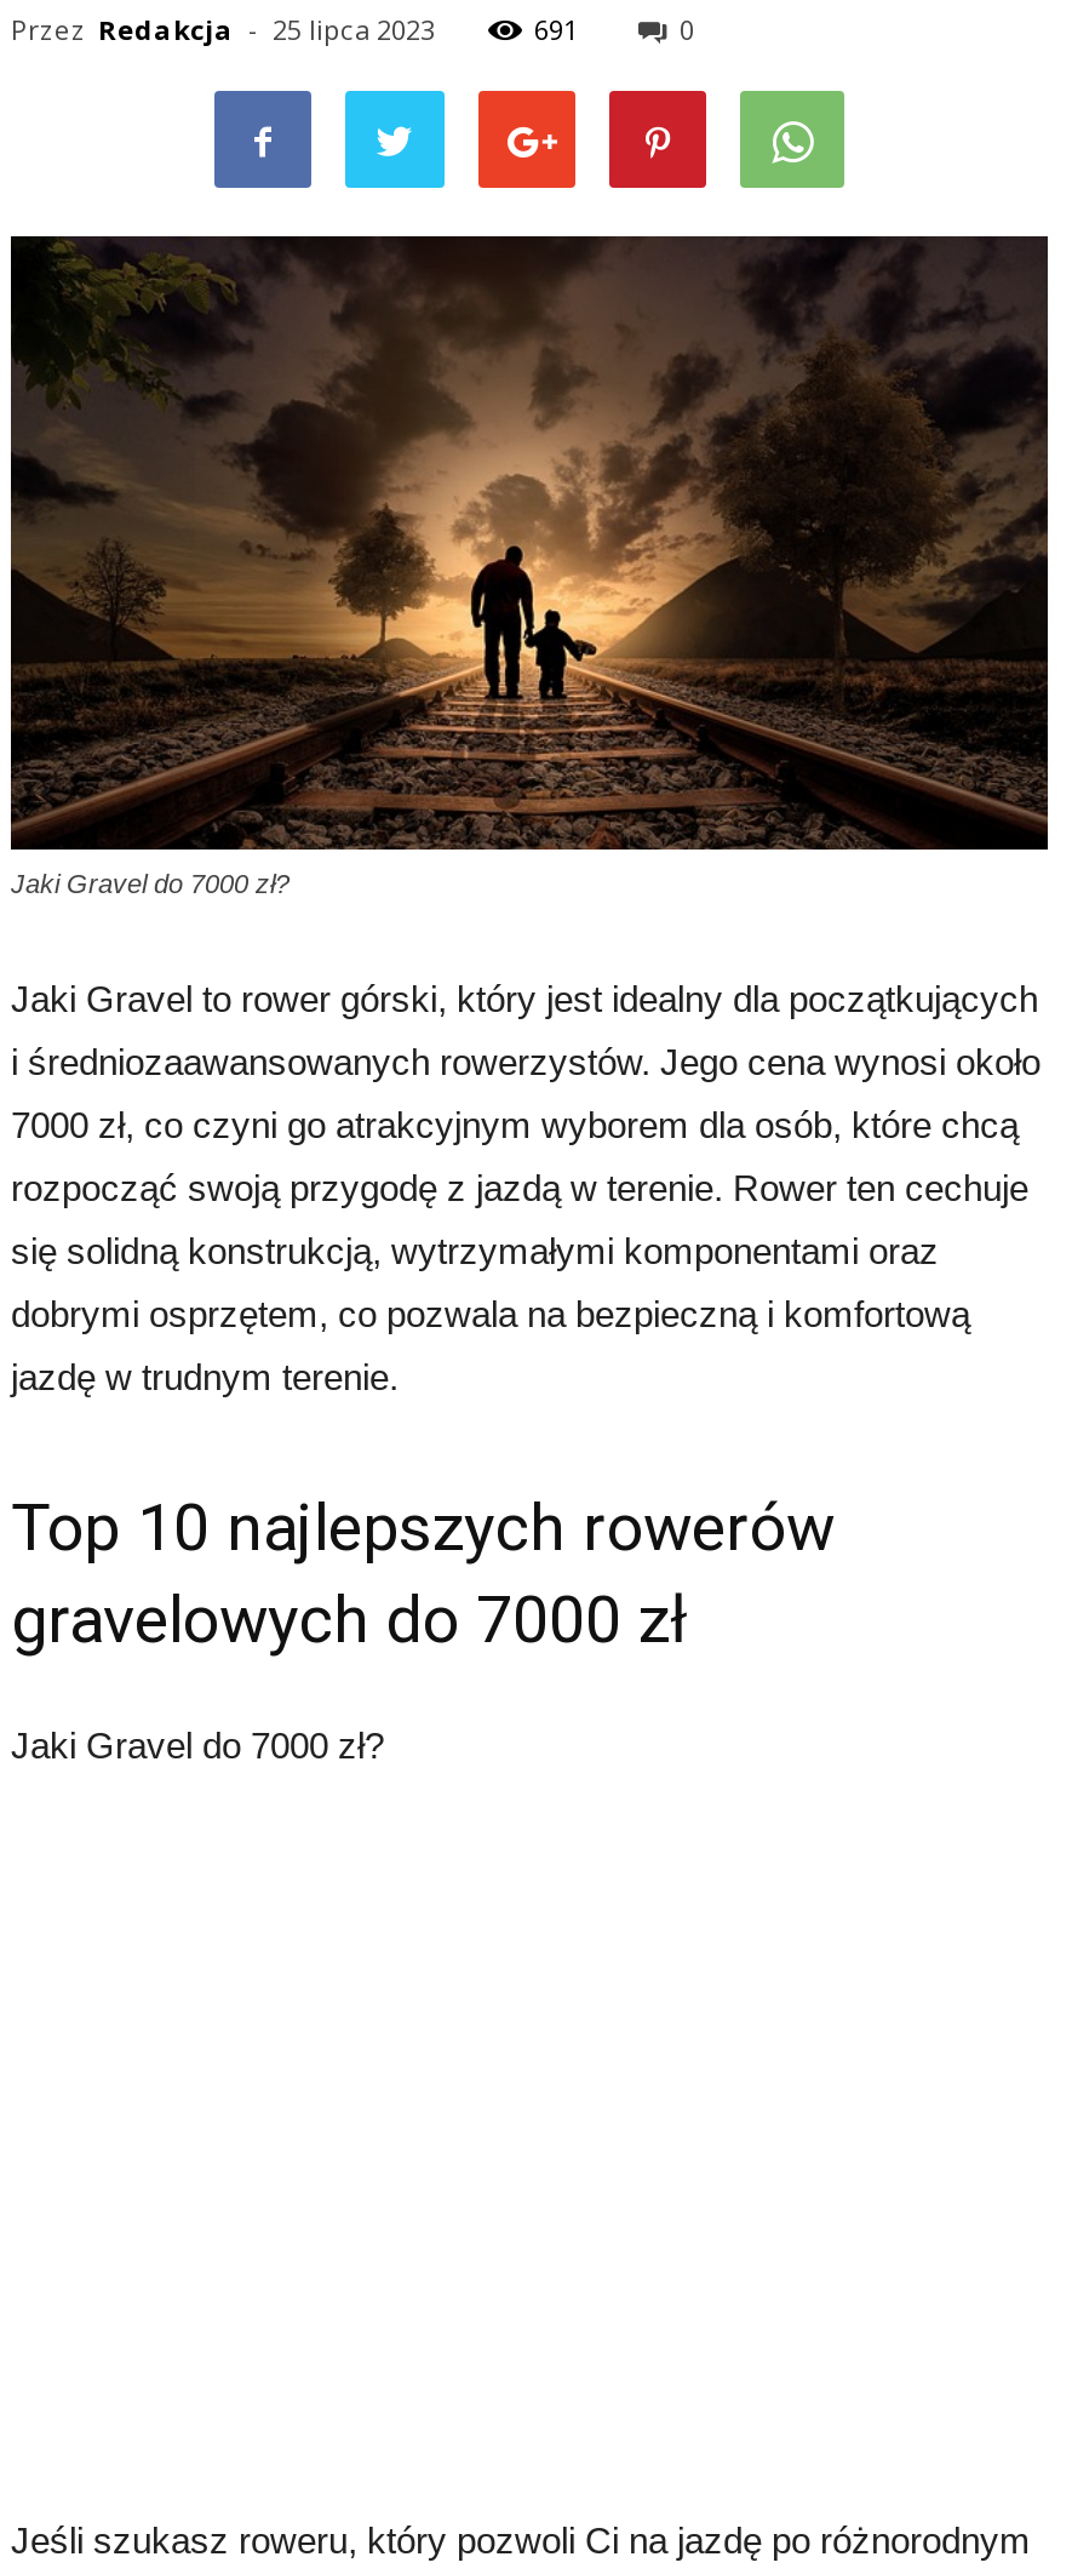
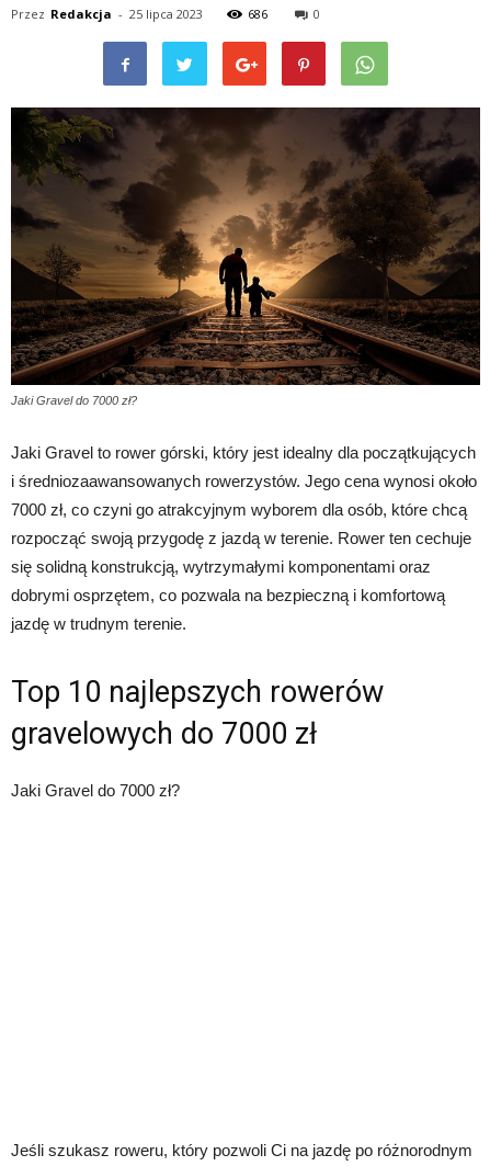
[534,11,578,47] 691 -> [248,5,267,22] 686

